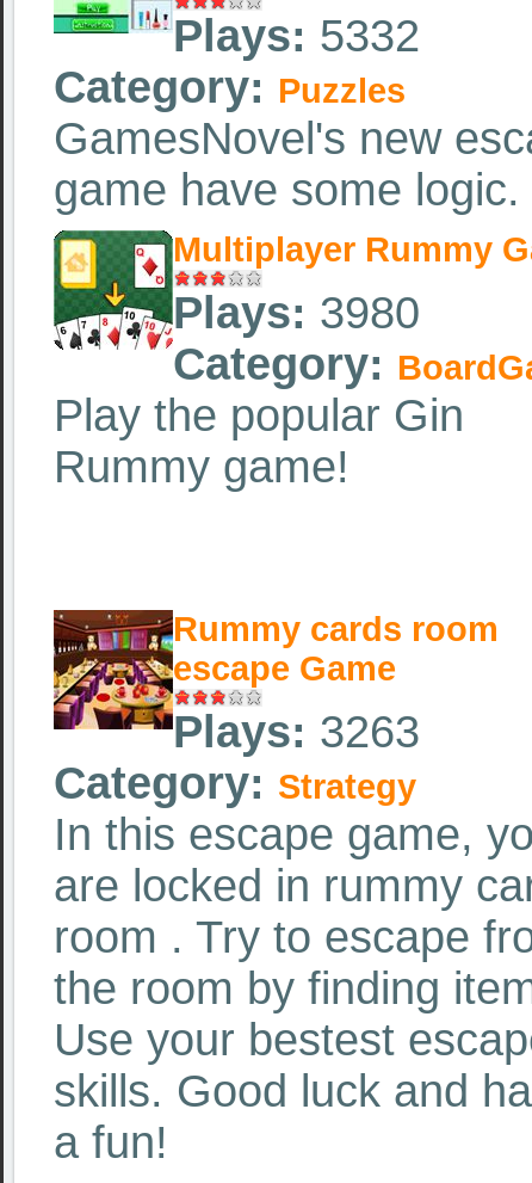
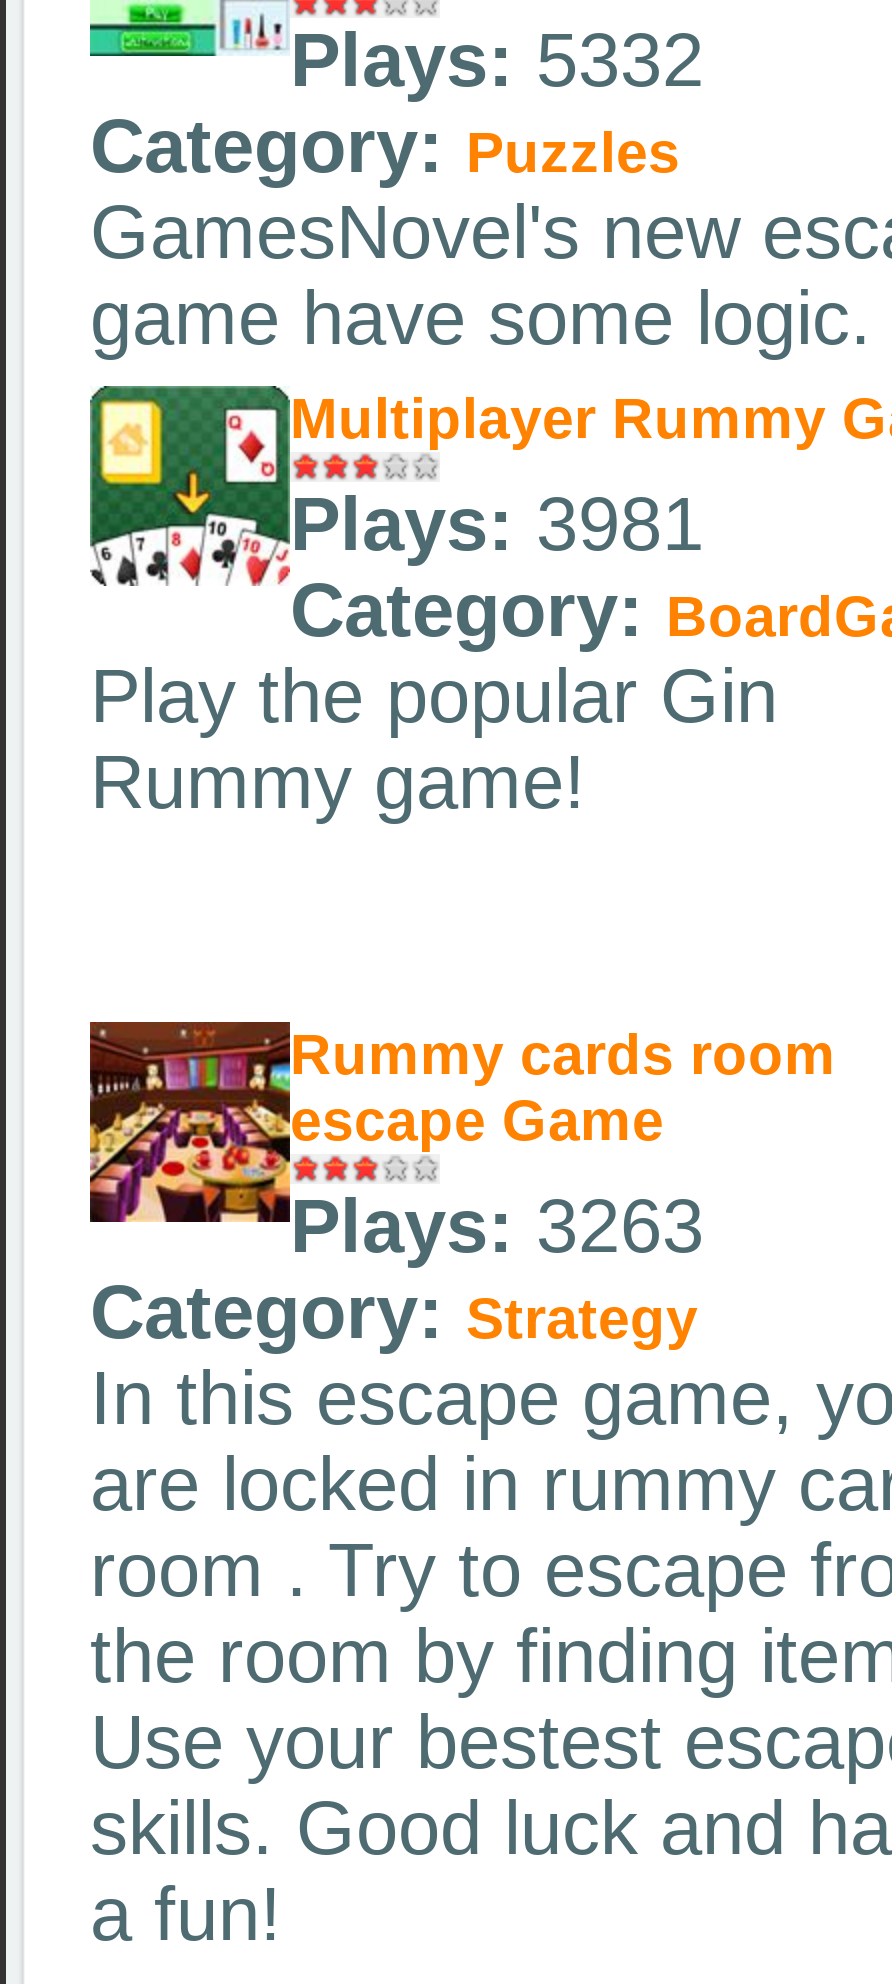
[173,288,420,338] Plays: 3980 -> [290,482,704,566] Plays: 3981

